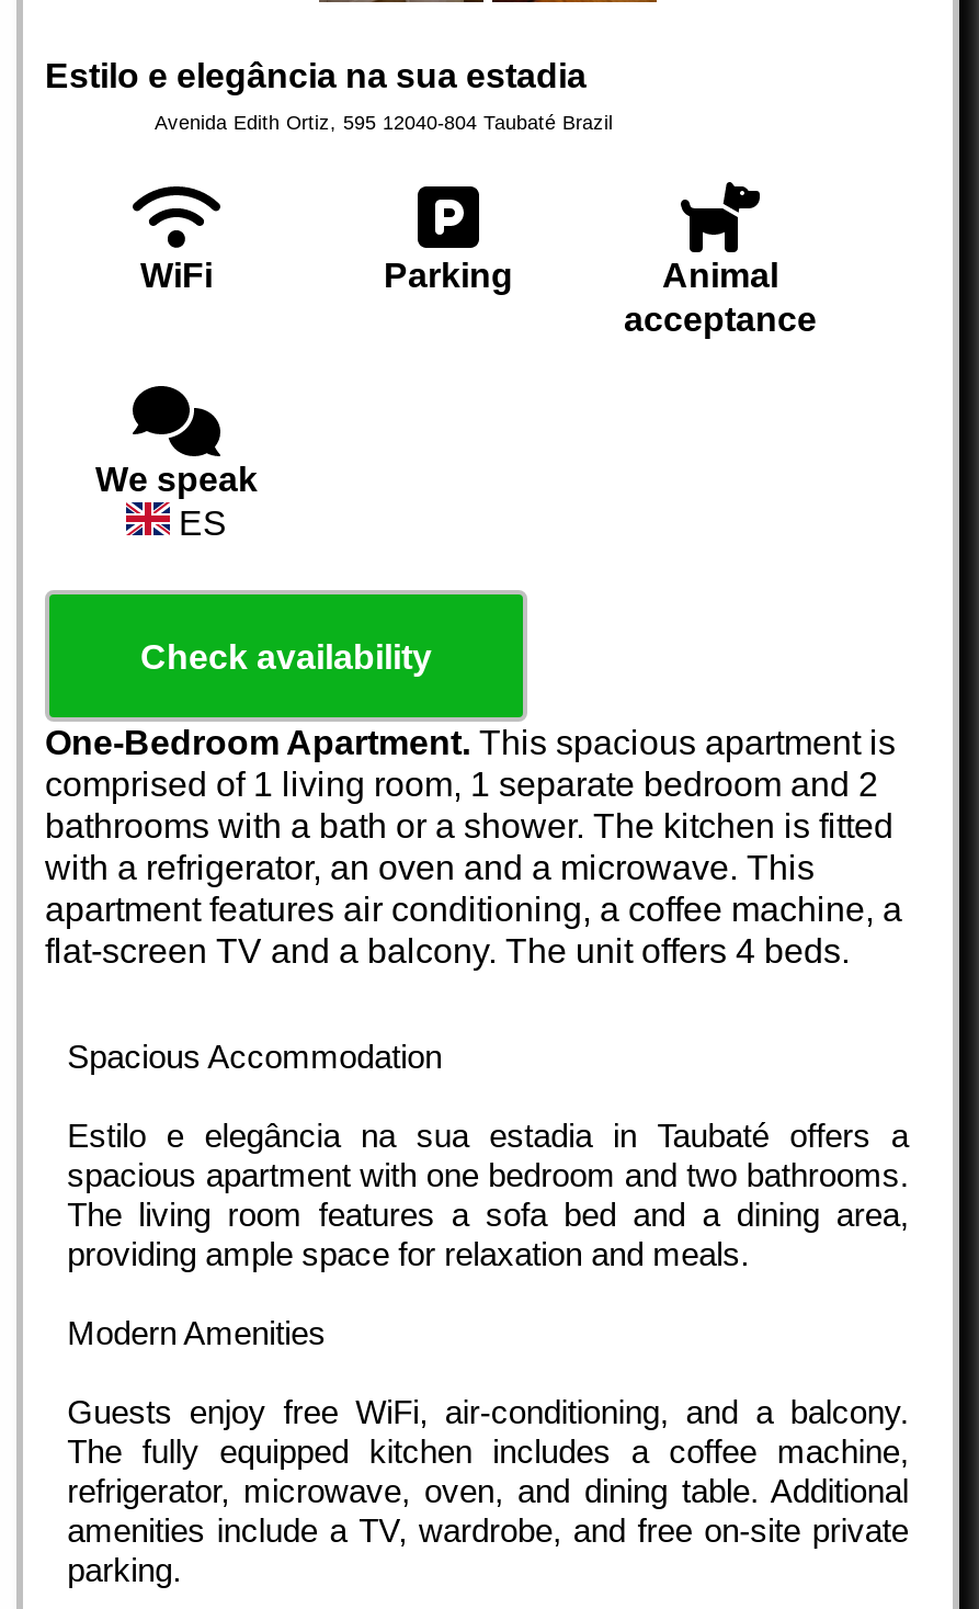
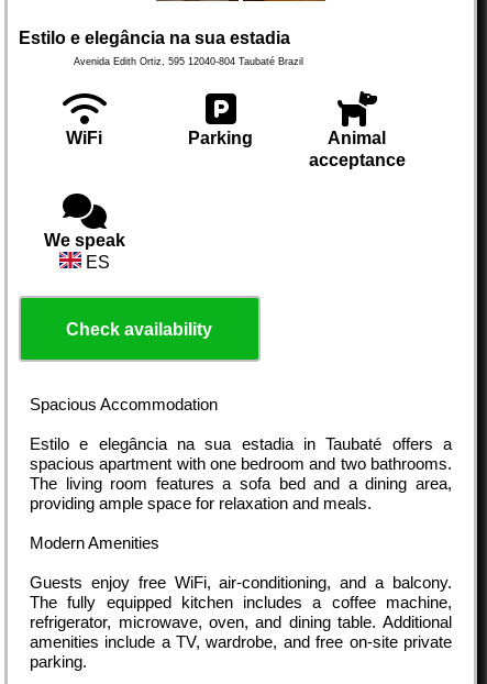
[45,724,902,970] One-Bedroom Apartment. This spacious apartment is | comprised of 1 living room, 1 separate bedroom and 2 | bathrooms with a bath or a shower. The kitchen is fitted | with a refrigerator, an oven and a microwave. This | apartment features air conditioning, a coffee machine, a | flat-screen TV and a balcony. The unit offers 4 beds. -> none

